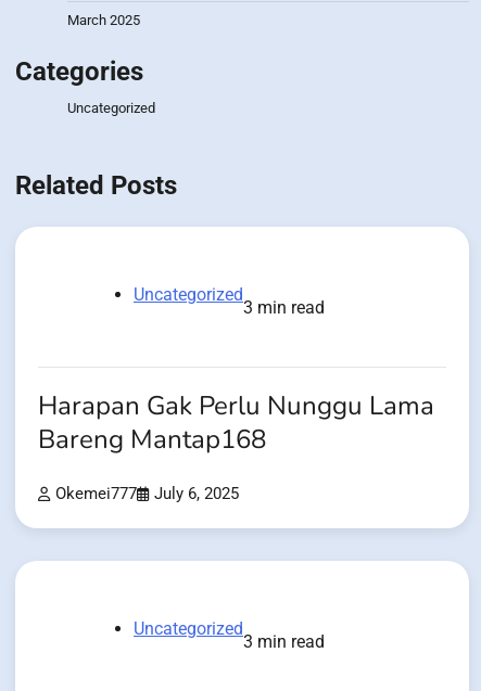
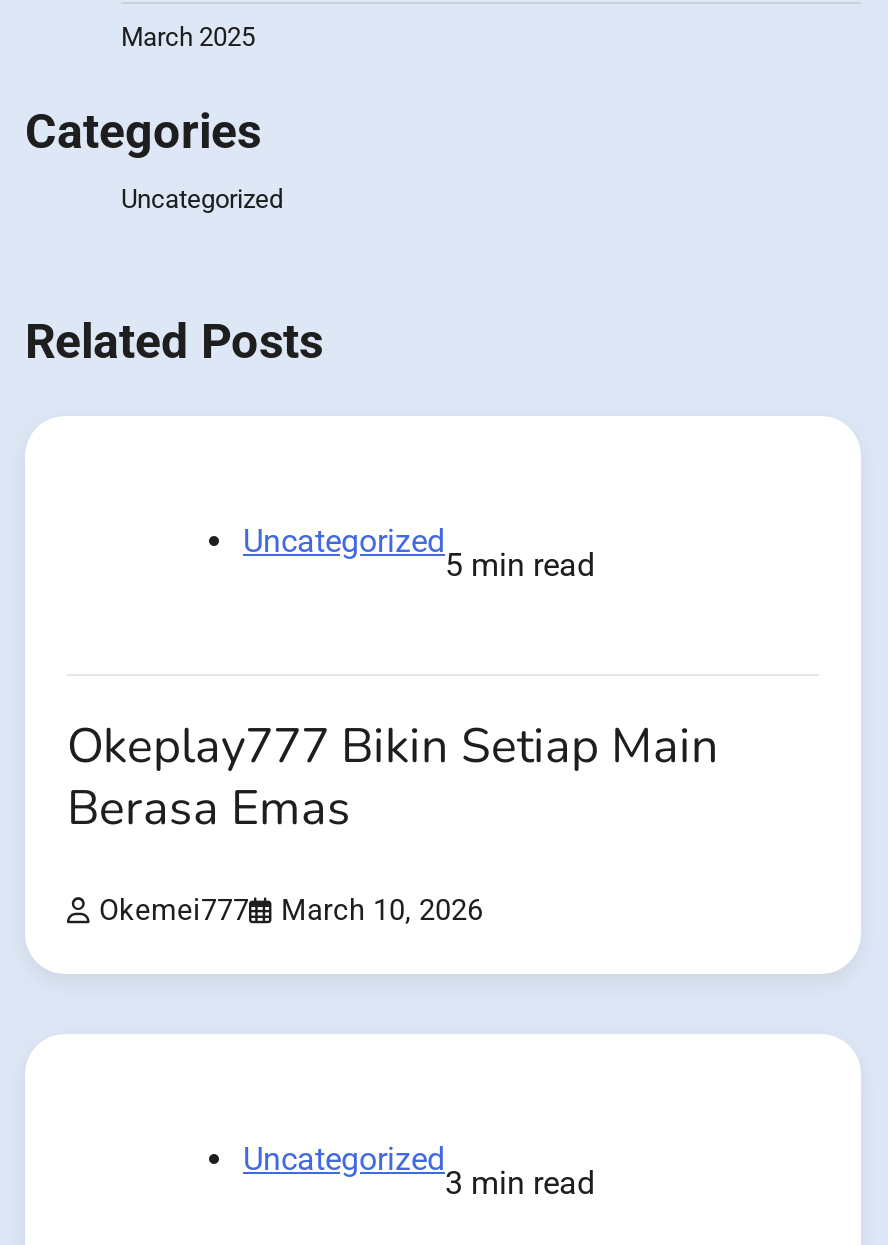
[243,297,325,318] 3 min read -> [445,547,595,585] 5 min read
[38,388,434,457] Harapan Gak Perlu Nunggu Lama | Bareng Mantap168 -> [67,715,719,843] Okeplay777 Bikin Setiap Main | Berasa Emas
[55,485,239,503] Okemei777 July 6, 2025 -> [99,894,483,928] Okemei777 March 10, 2026

